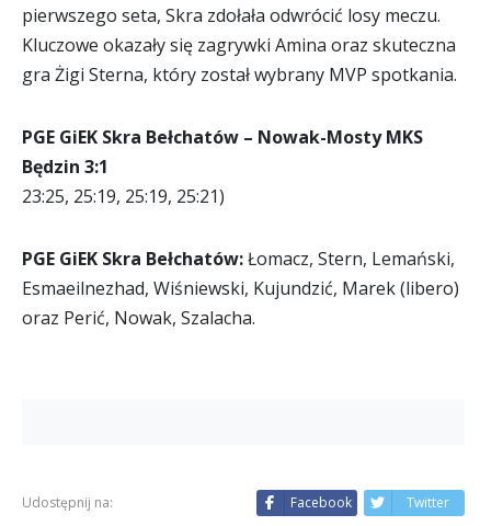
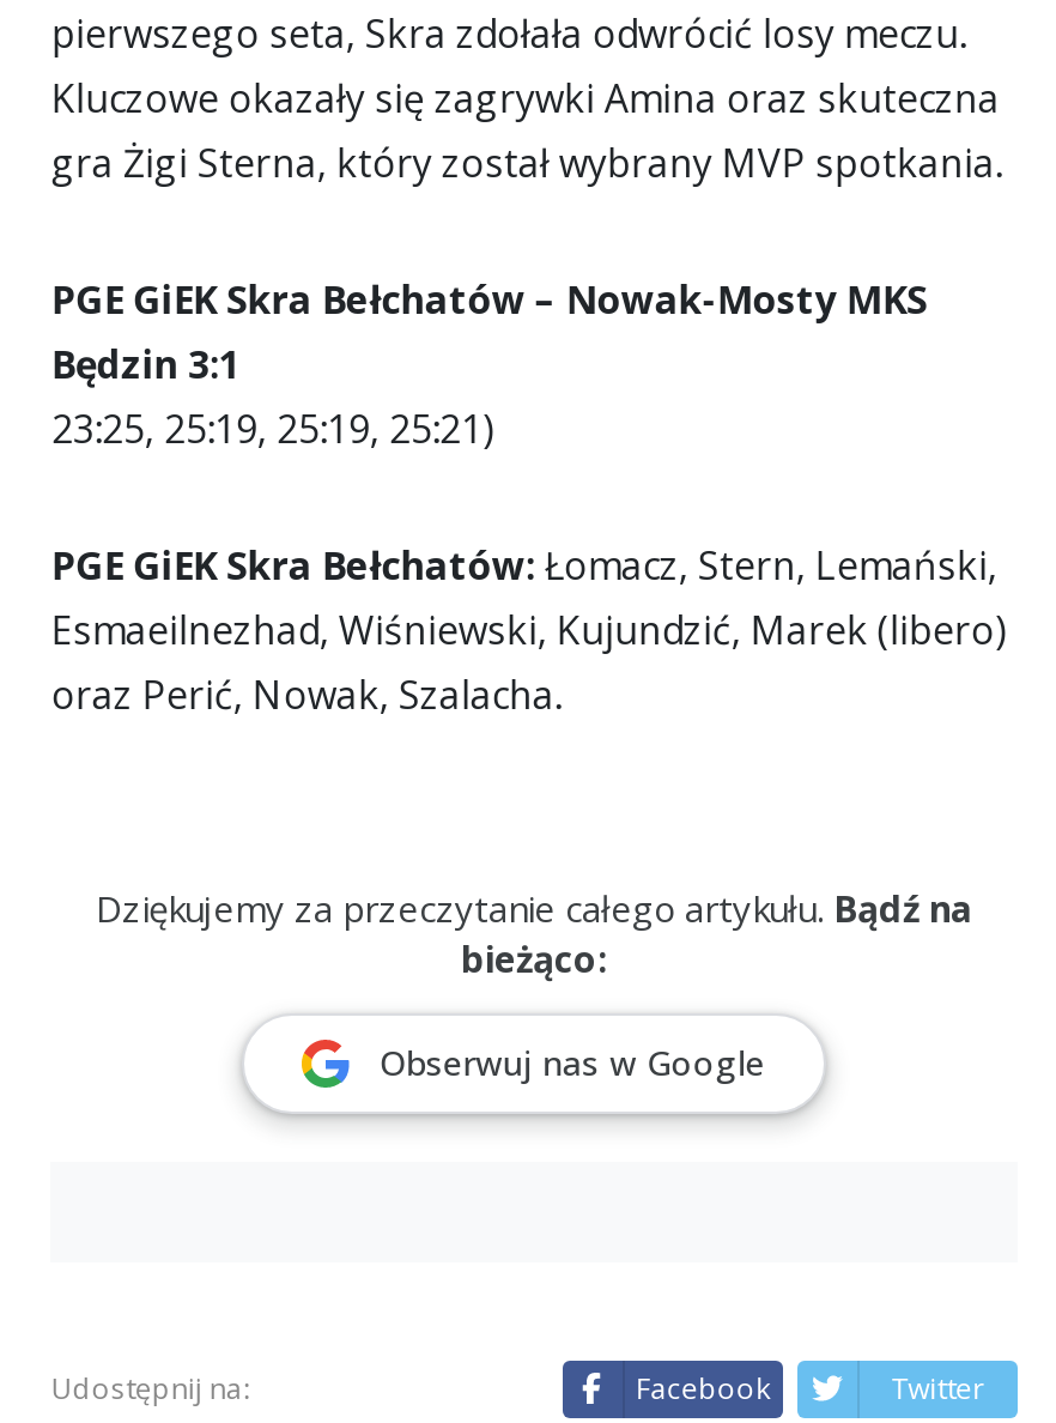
none -> [96,884,972,1085] Dziękujemy za przeczytanie całego artykułu. Bądź na | bieżąco: | Obserwuj nas w Google

